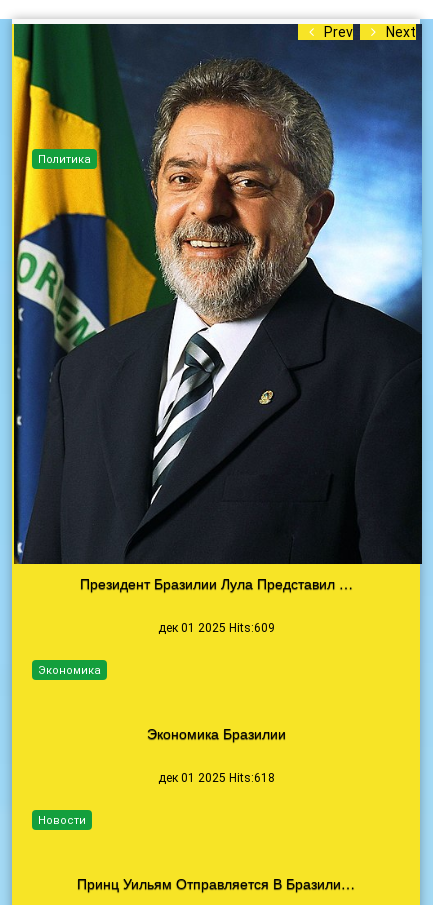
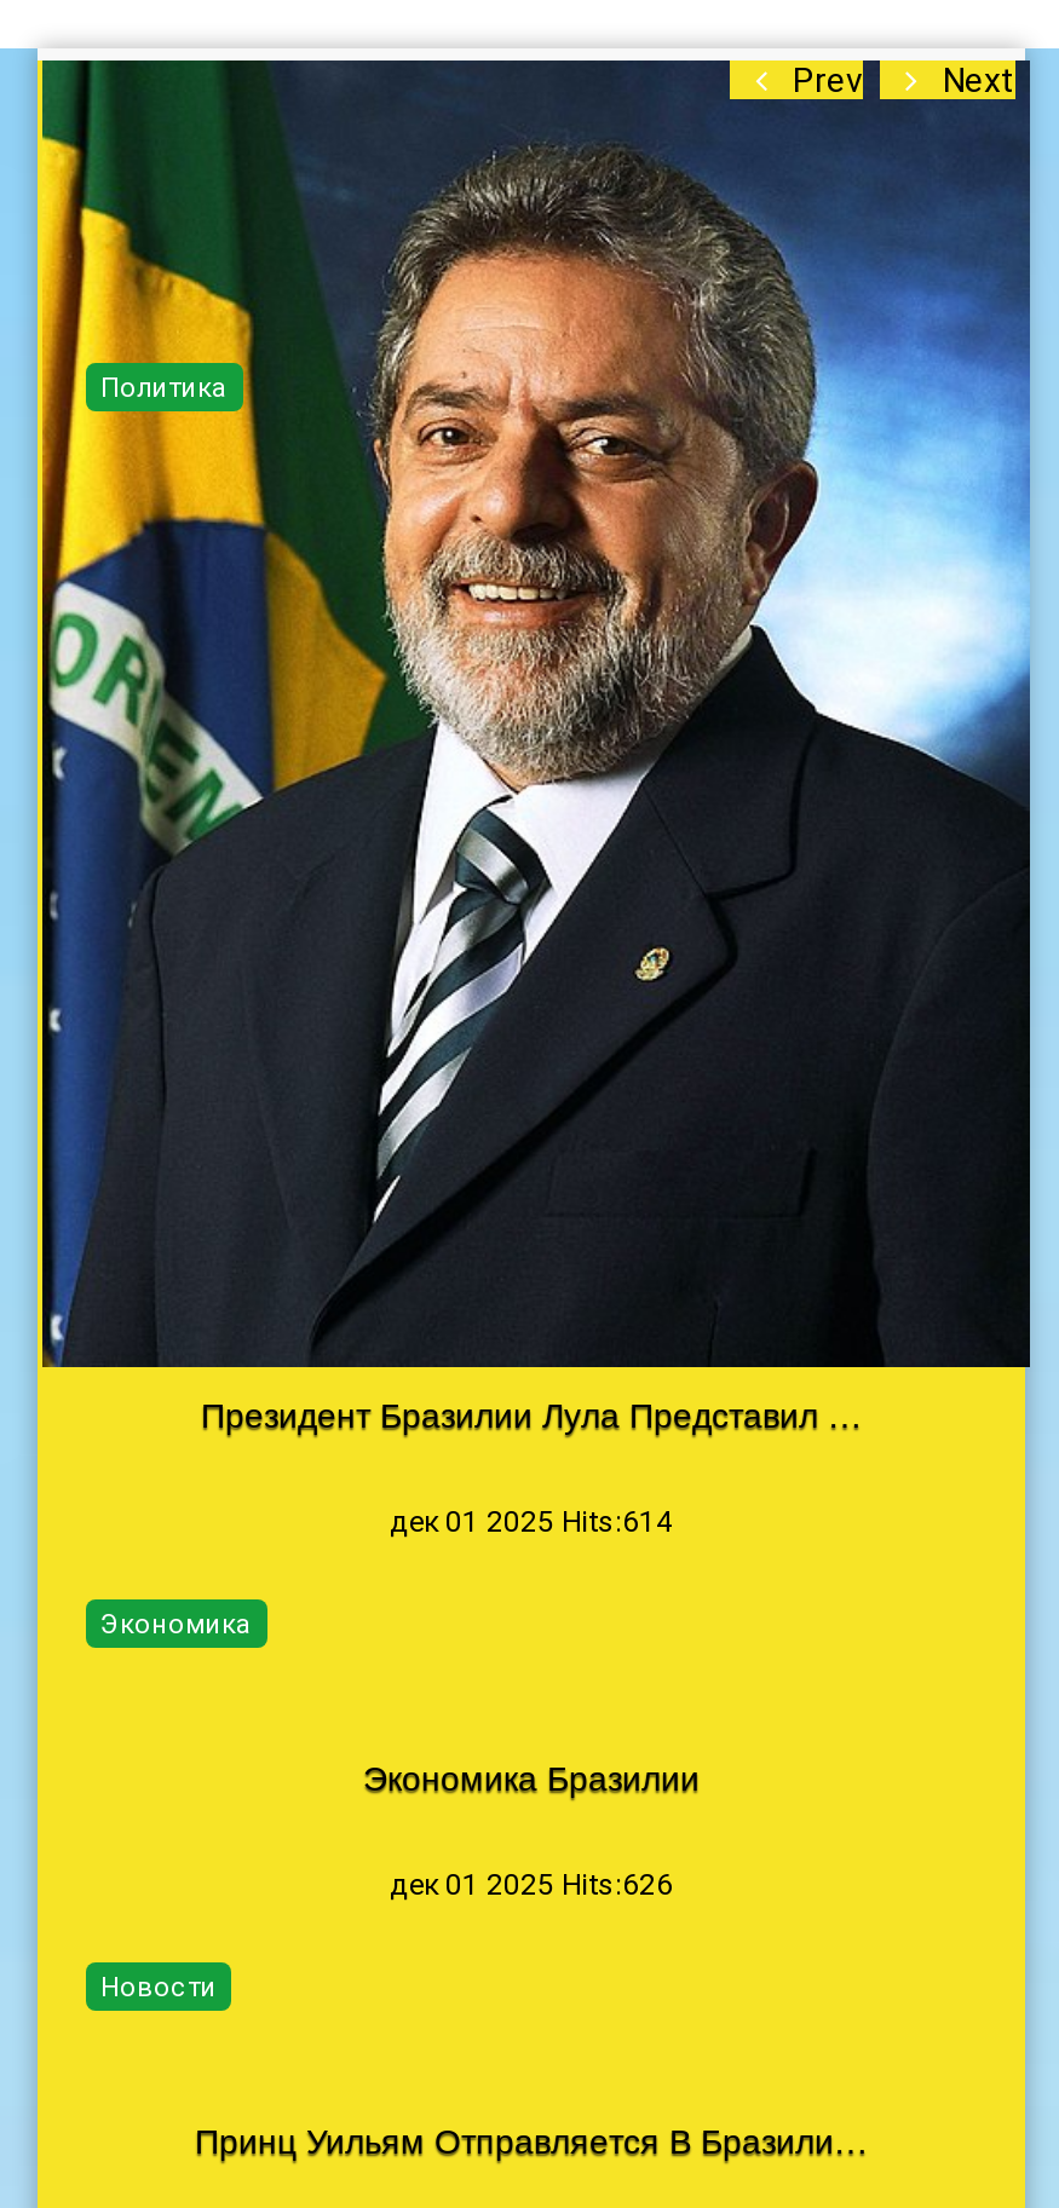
[157,621,274,635] дек 01 2025 Hits:609 -> [390,1506,673,1539] дек 01 2025 Hits:614
[157,771,274,785] дек 01 2025 Hits:618 -> [390,1869,673,1902] дек 01 2025 Hits:626

